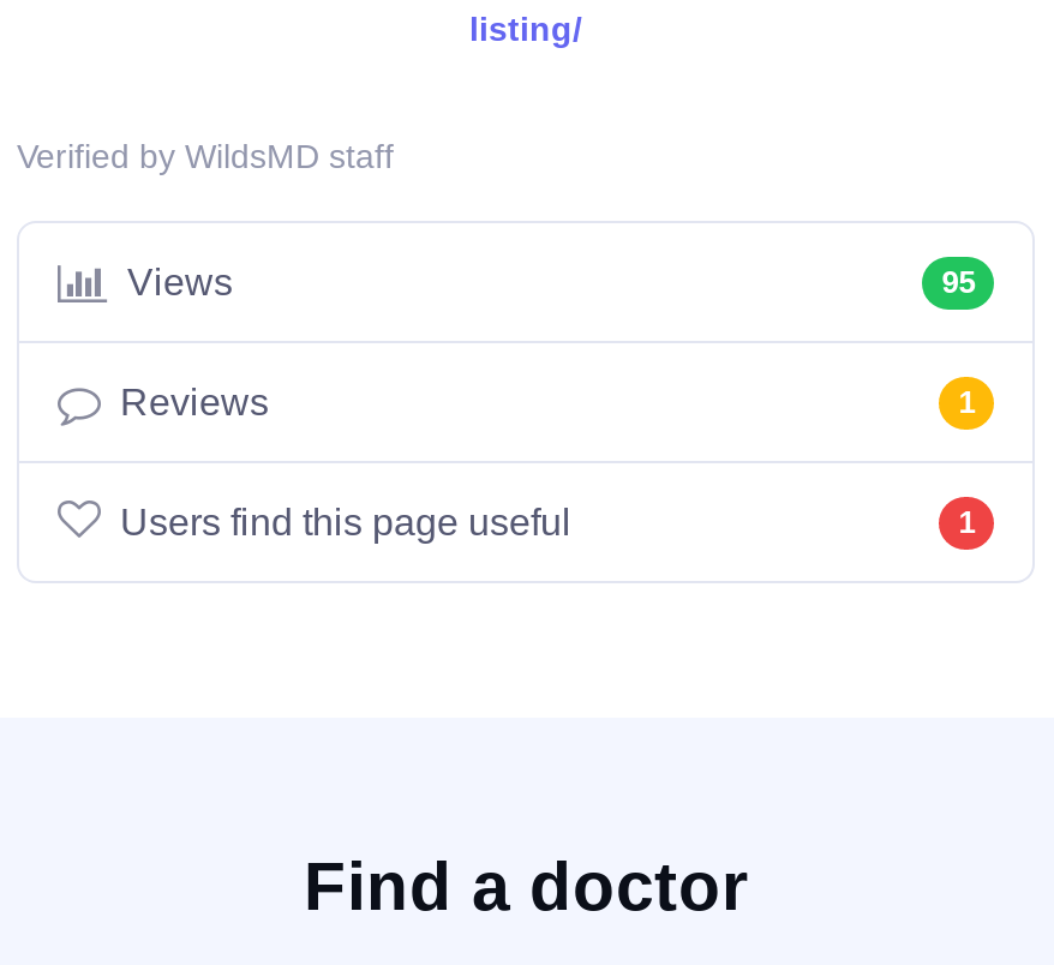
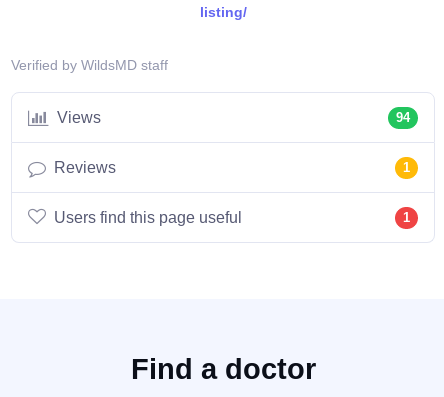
[942,265,975,301] 95 -> [396,110,410,125] 94

